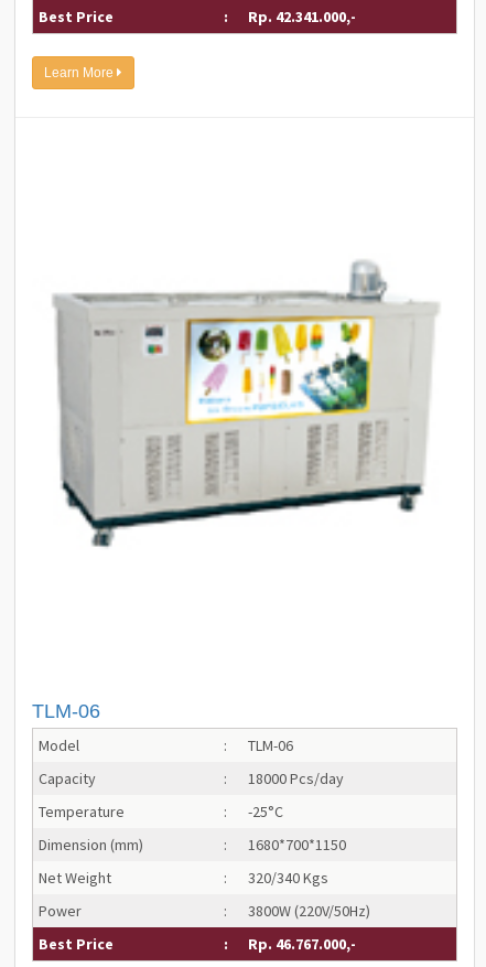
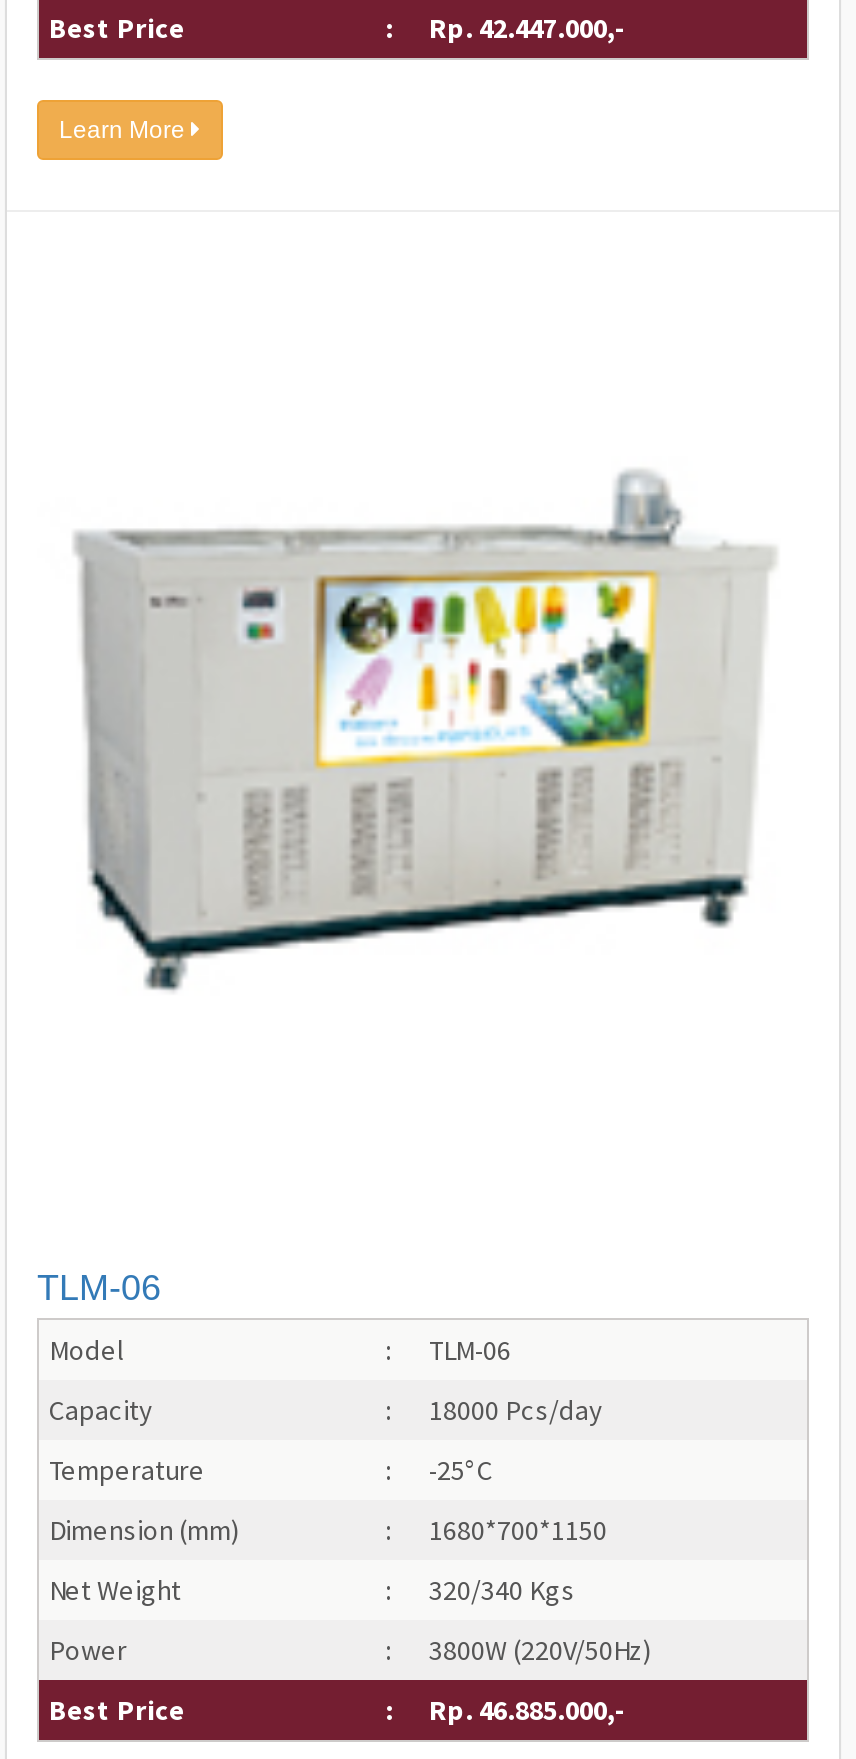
[248,7,356,27] Rp. 42.341.000,- -> [429,10,625,46] Rp. 42.447.000,-
[248,934,356,954] Rp. 46.767.000,- -> [429,1692,625,1728] Rp. 46.885.000,-

